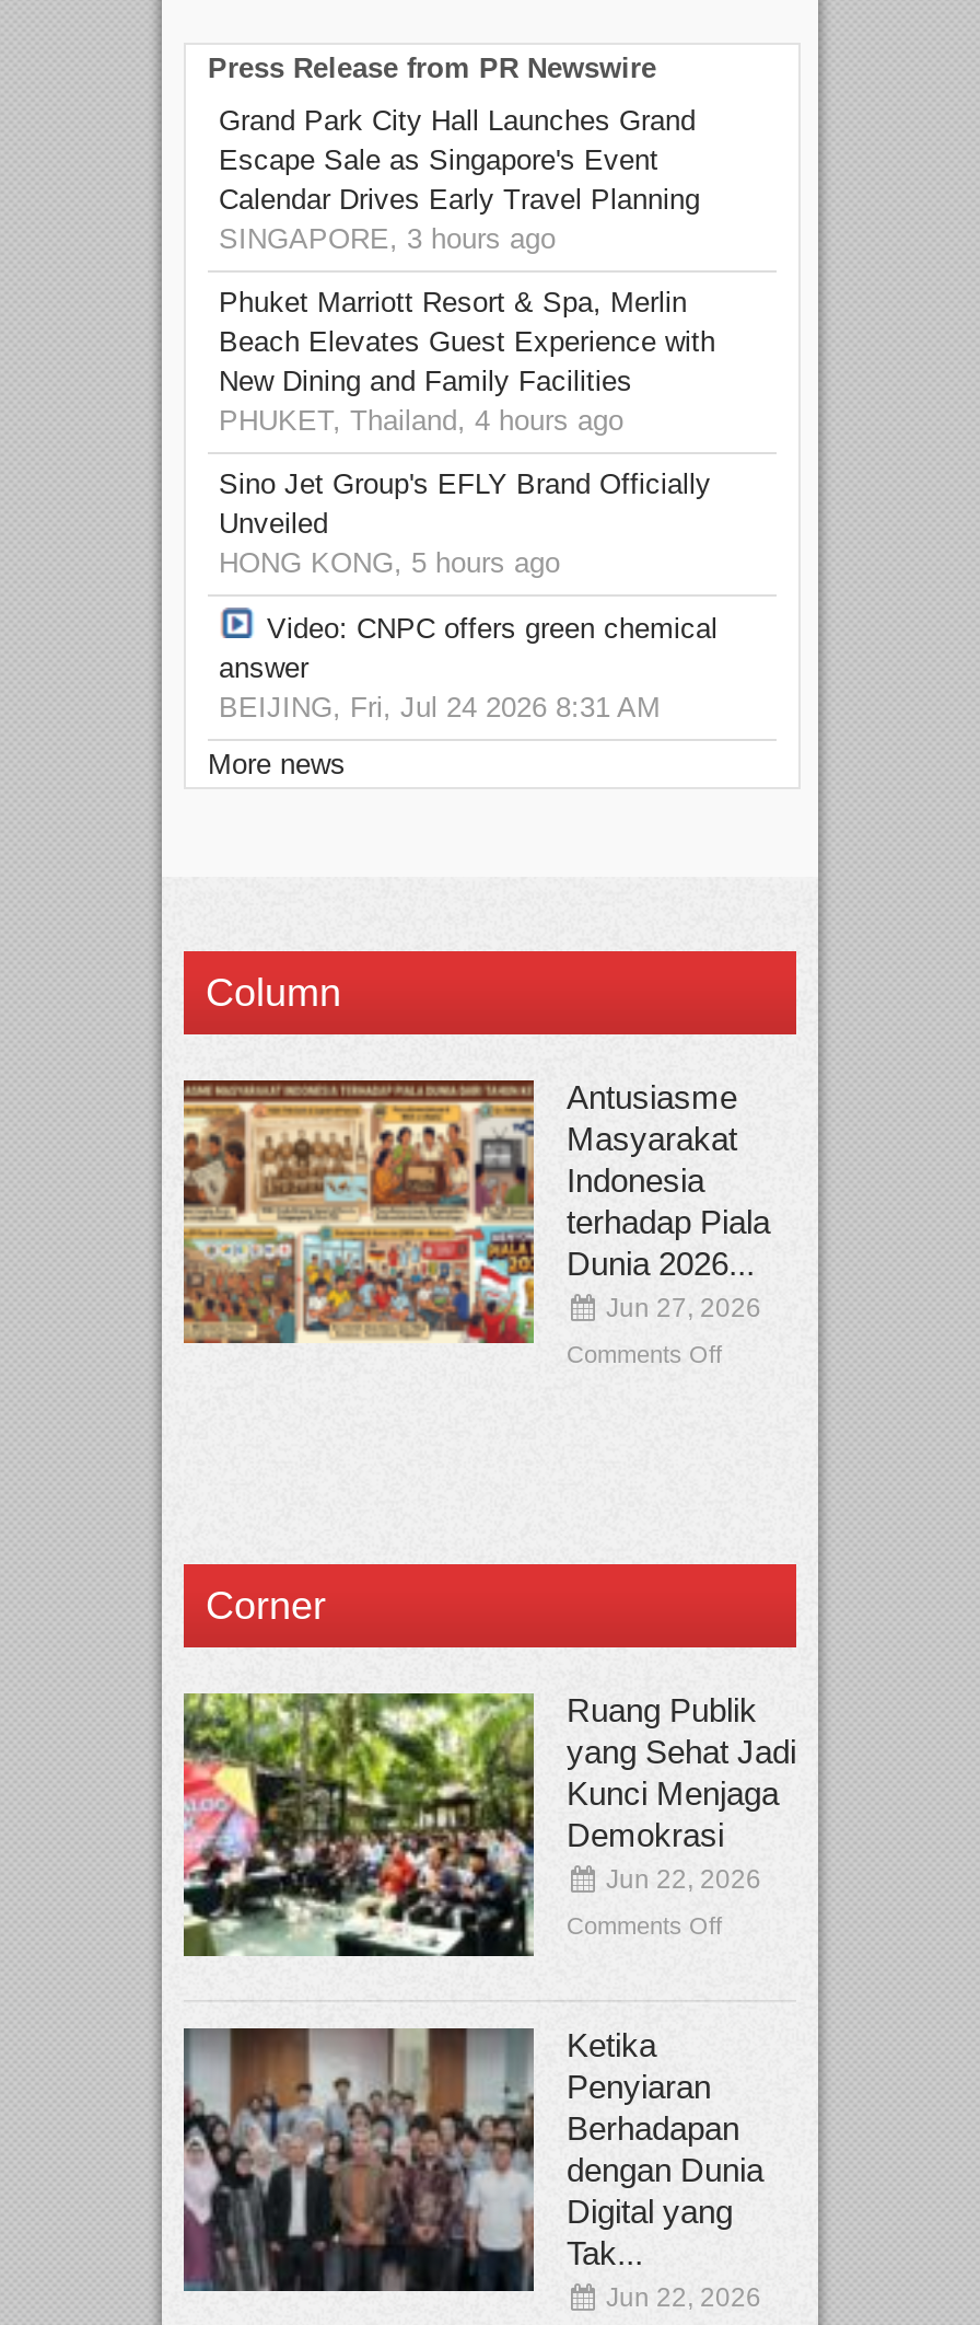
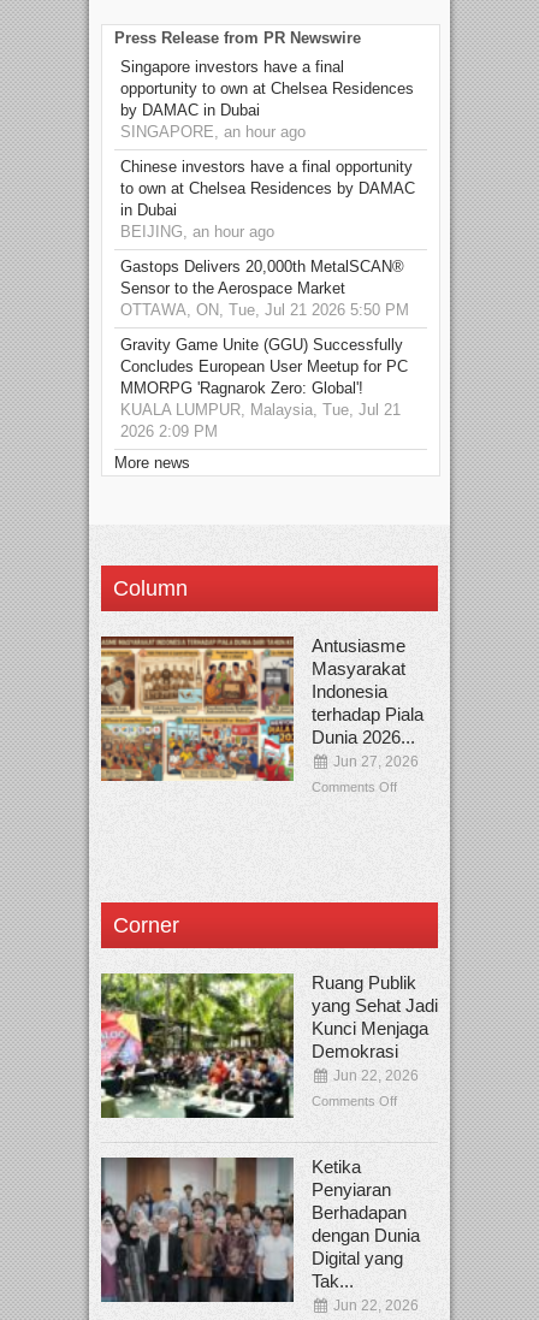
[219,105,700,256] Grand Park City Hall Launches Grand | Escape Sale as Singapore's Event | Calendar Drives Early Travel Planning | SINGAPORE, 3 hours ago -> [120,58,414,141] Singapore investors have a final | opportunity to own at Chelsea Residences | by DAMAC in Dubai | SINGAPORE, an hour ago
[219,287,715,438] Phuket Marriott Resort & Spa, Merlin | Beach Elevates Guest Experience with | New Dining and Family Facilities | PHUKET, Thailand, 4 hours ago -> [120,158,415,241] Chinese investors have a final opportunity | to own at Chelsea Residences by DAMAC | in Dubai | BEIJING, an hour ago
[219,468,711,580] Sino Jet Group's EFLY Brand Officially | Unveiled | HONG KONG, 5 hours ago -> [120,257,409,319] Gastops Delivers 20,000th MetalSCAN® | Sensor to the Aerospace Market | OTTAWA, ON, Tue, Jul 21 2026 5:50 PM
[219,613,717,724] Video: CNPC offers green chemical | answer | BEIJING, Fri, Jul 24 2026 8:31 AM -> [120,336,408,440] Gravity Game Unite (GGU) Successfully | Concludes European User Meetup for PC | MMORPG 'Ragnarok Zero: Global'! | KUALA LUMPUR, Malaysia, Tue, Jul 21 | 2026 2:09 PM

